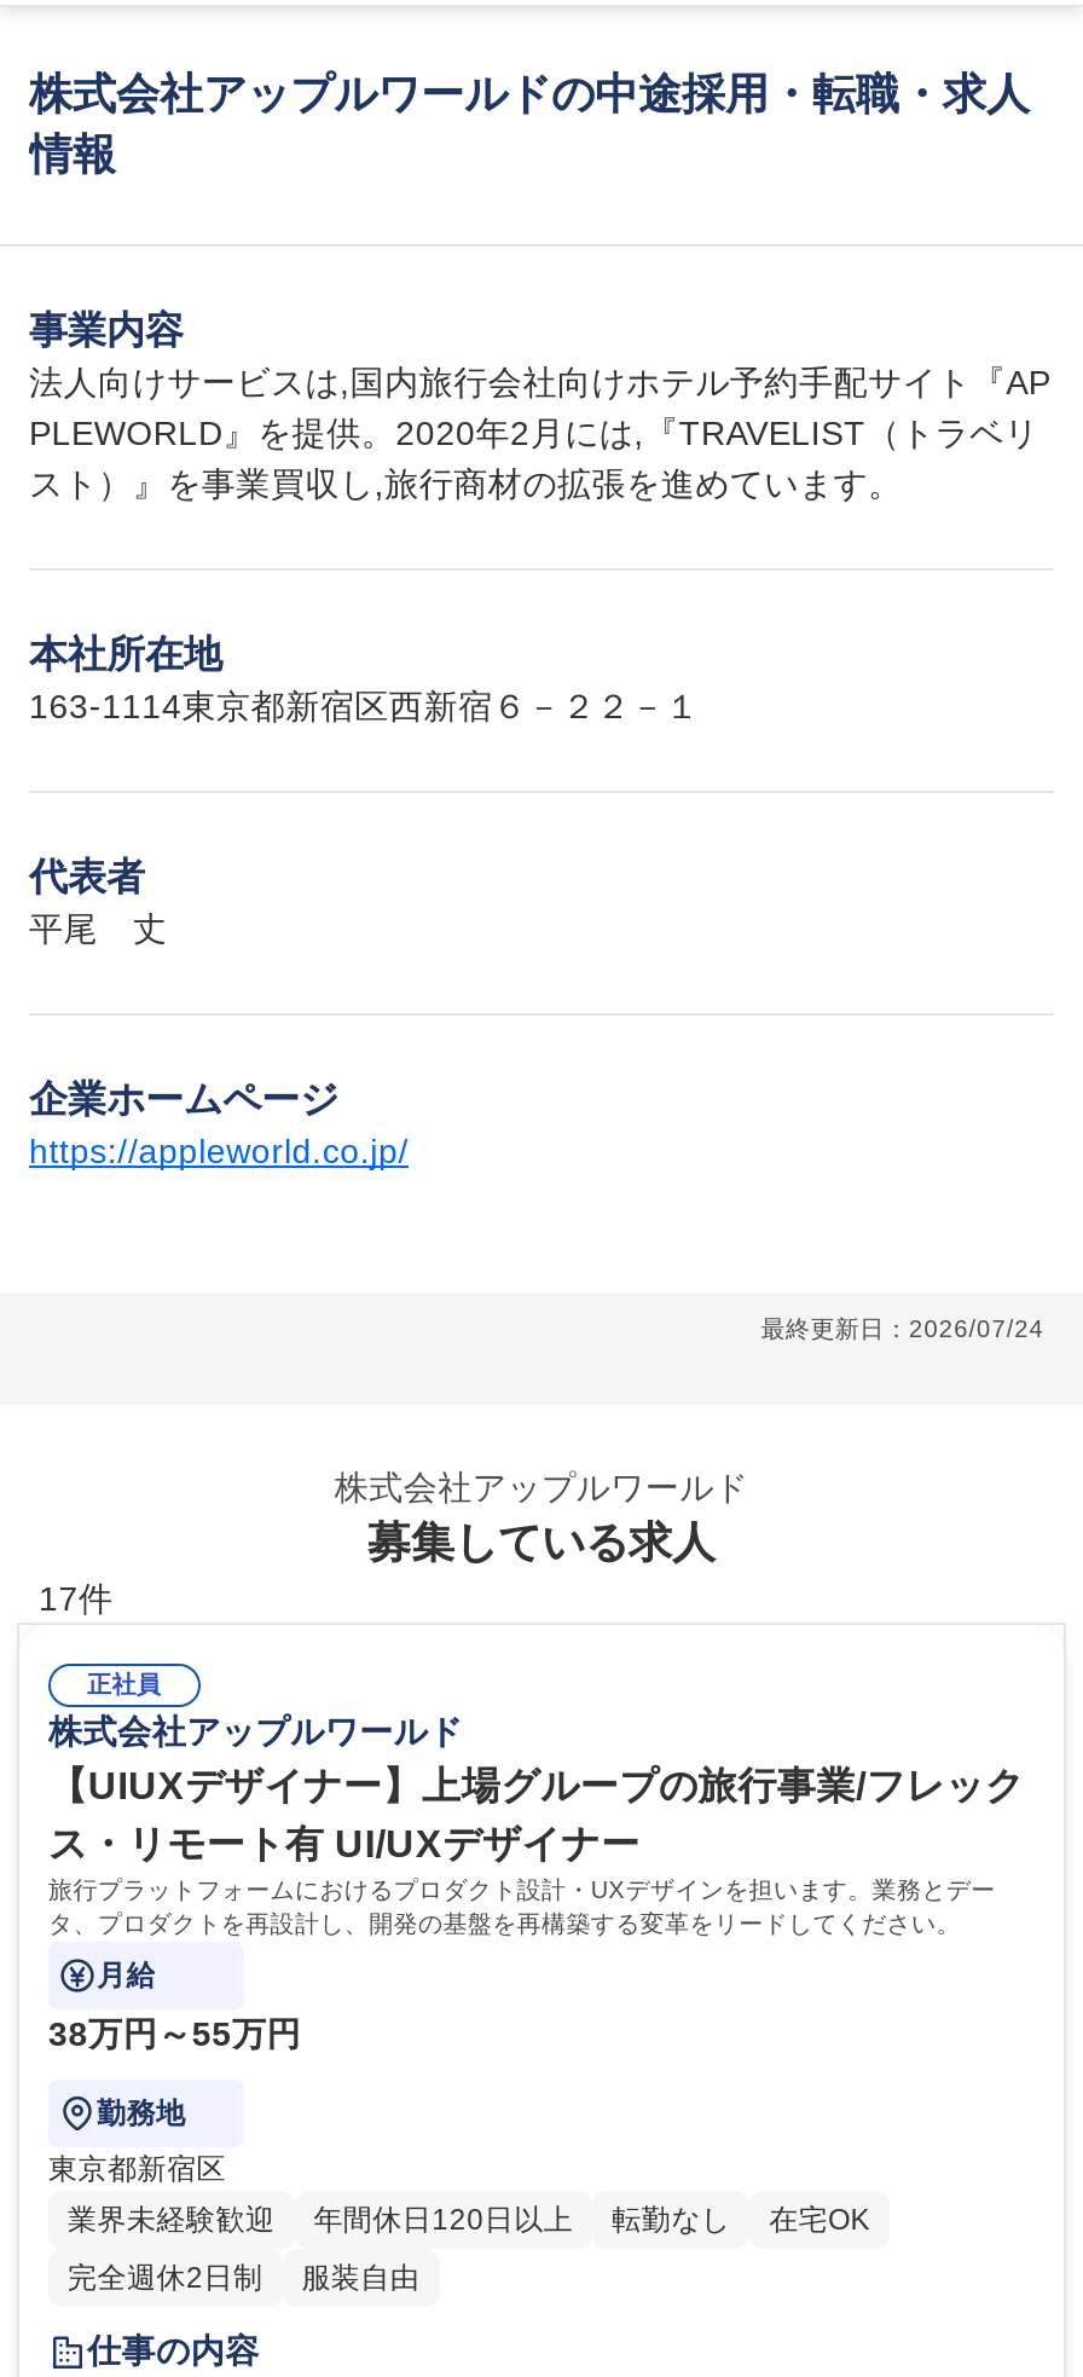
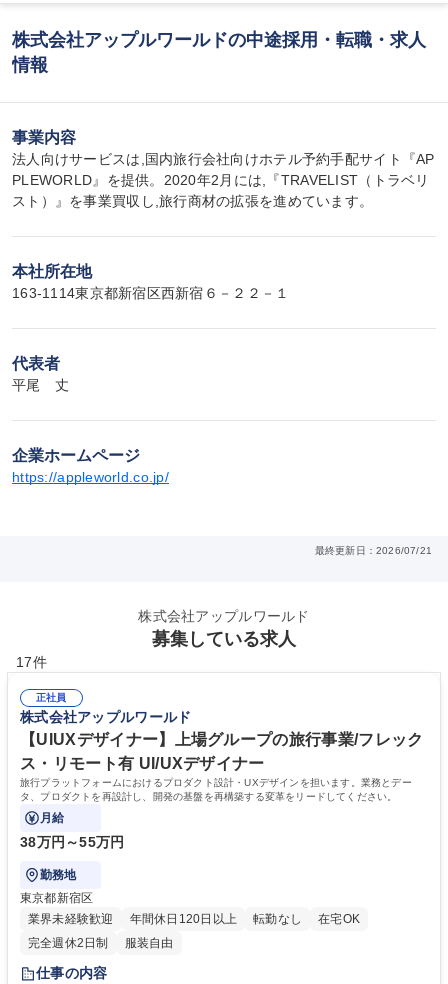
[761,1315,1044,1342] 最終更新日：2026/07/24 -> [315,545,432,556] 最終更新日：2026/07/21

